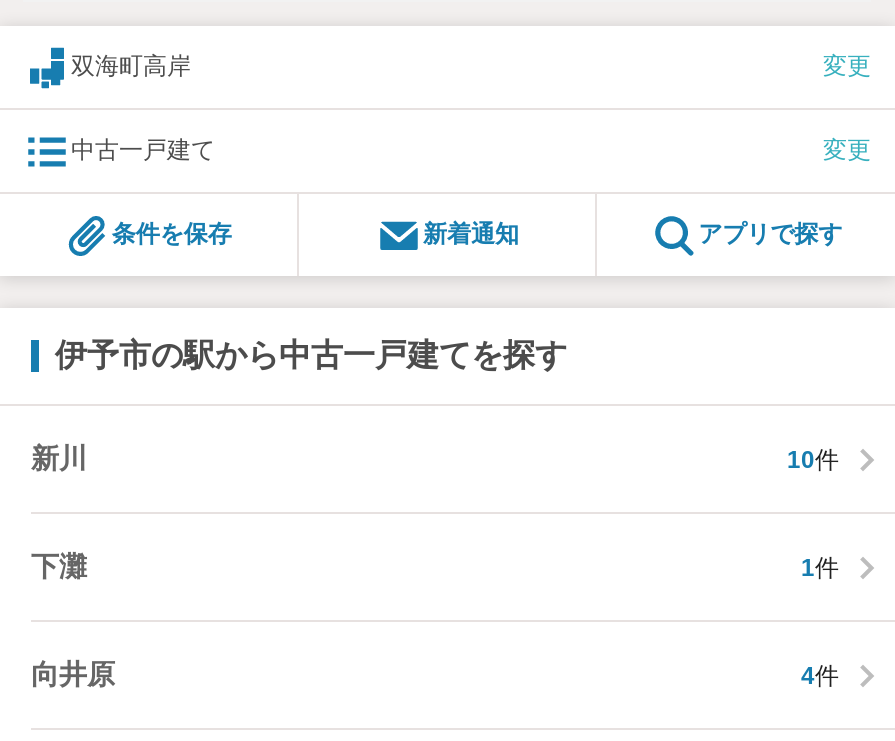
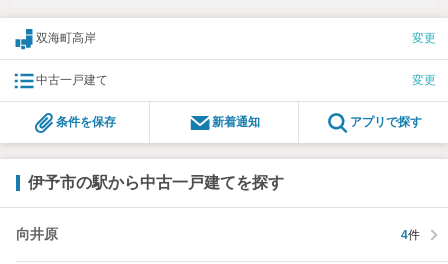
[31,443,839,583] 新川 | 10件 | 下灘 | 1件 -> none

